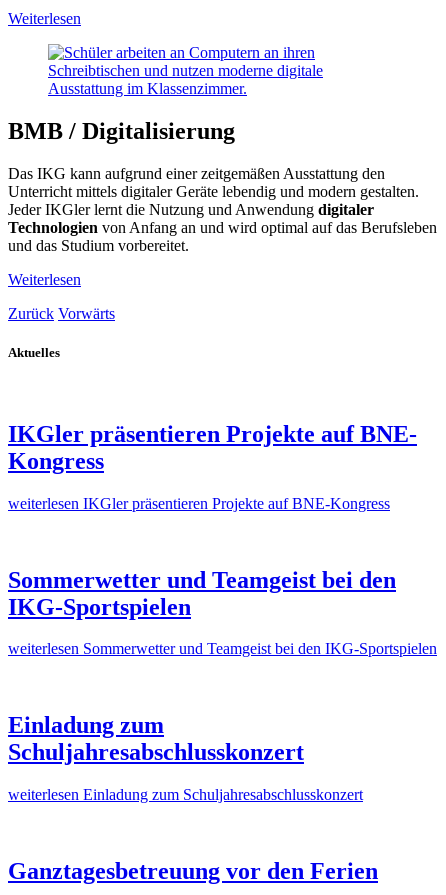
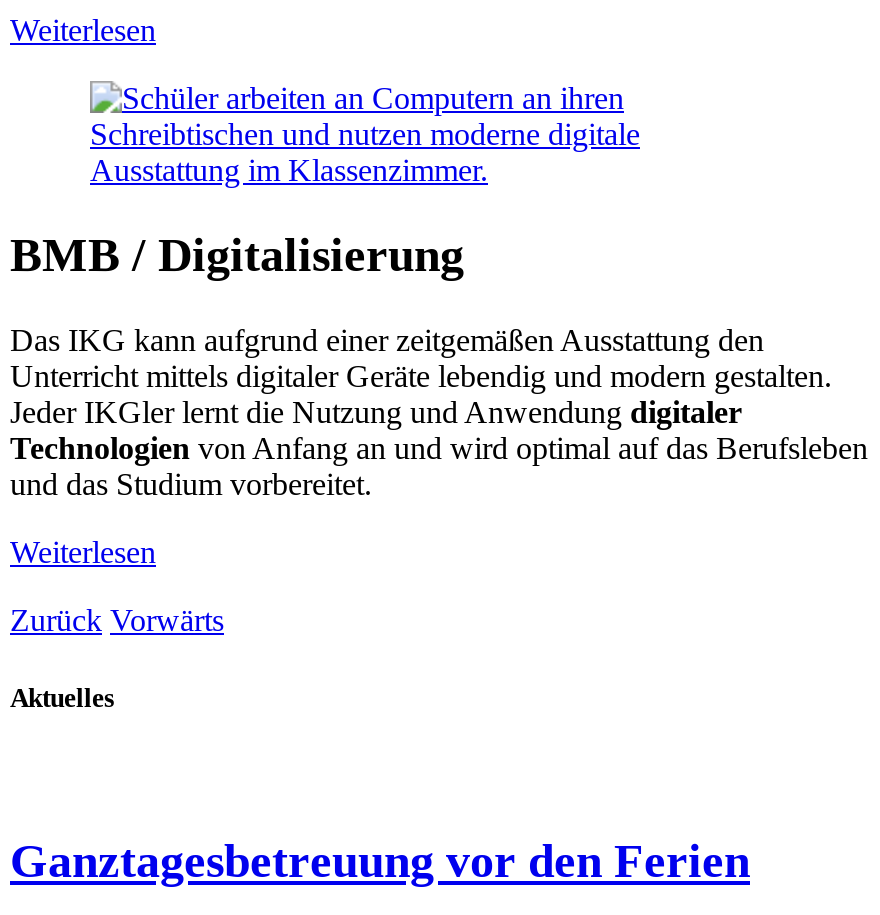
[8,421,437,803] IKGler präsentieren Projekte auf BNE- | Kongress | weiterlesen IKGler präsentieren Projekte auf BNE-Kongress | Sommerwetter und Teamgeist bei den | IKG-Sportspielen | weiterlesen Sommerwetter und Teamgeist bei den IKG-Sportspielen | Einladung zum | Schuljahresabschlusskonzert | weiterlesen Einladung zum Schuljahresabschlusskonzert -> none

